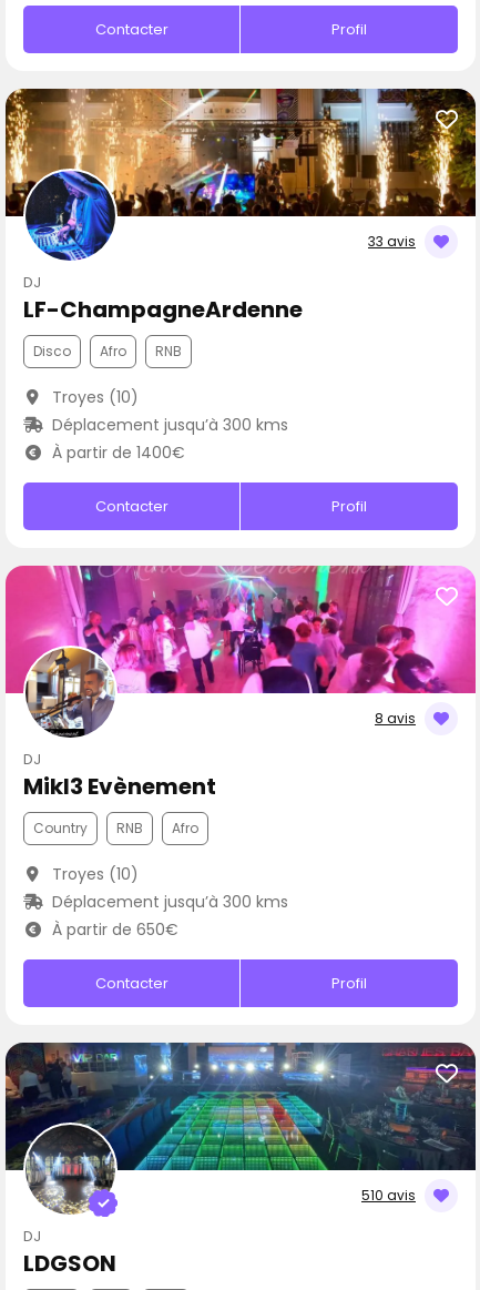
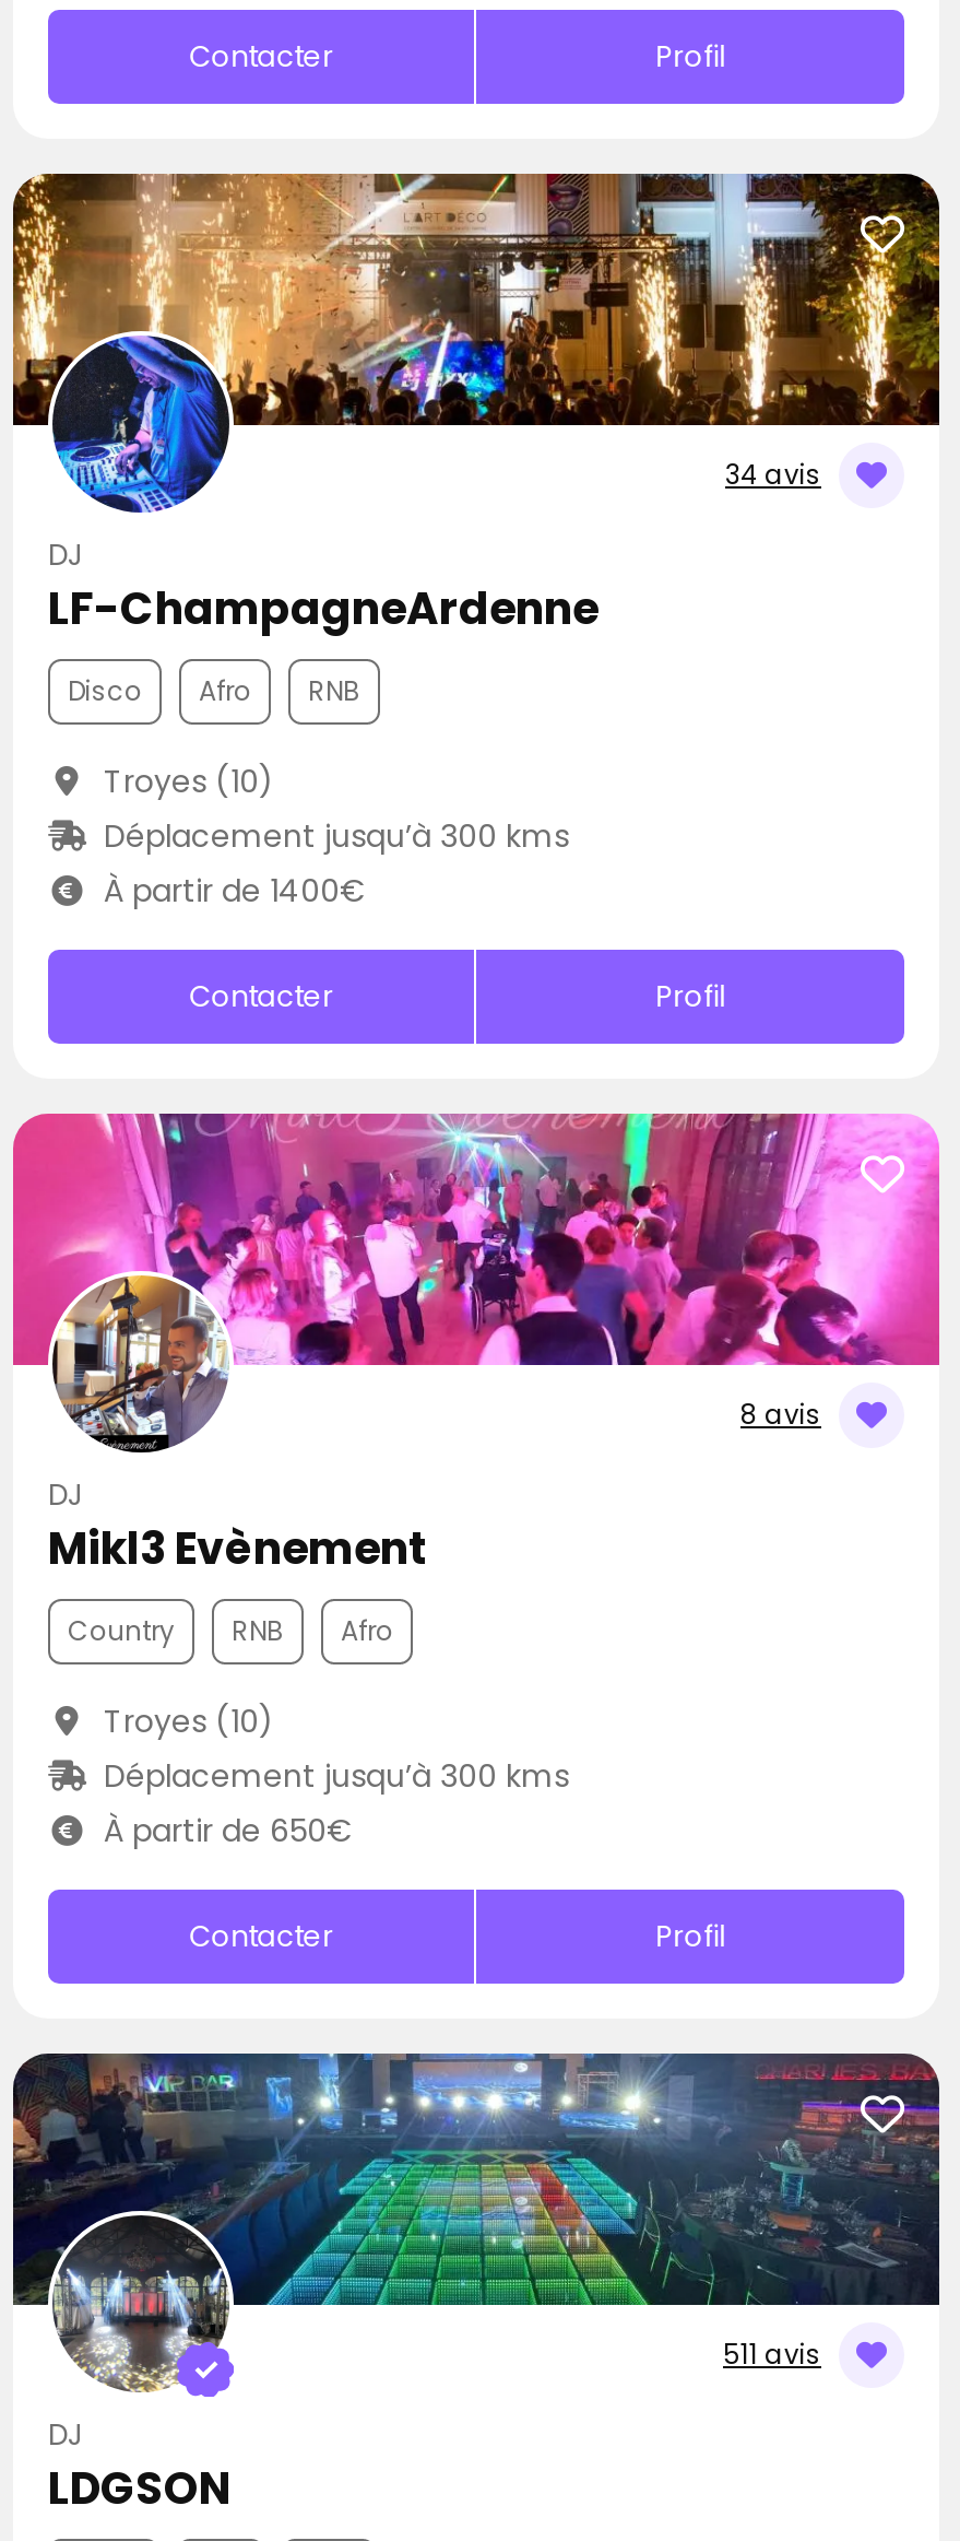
[368,232,416,251] 33 avis -> [725,456,821,493] 34 avis
[361,1186,416,1205] 510 avis -> [723,2336,821,2373] 511 avis

